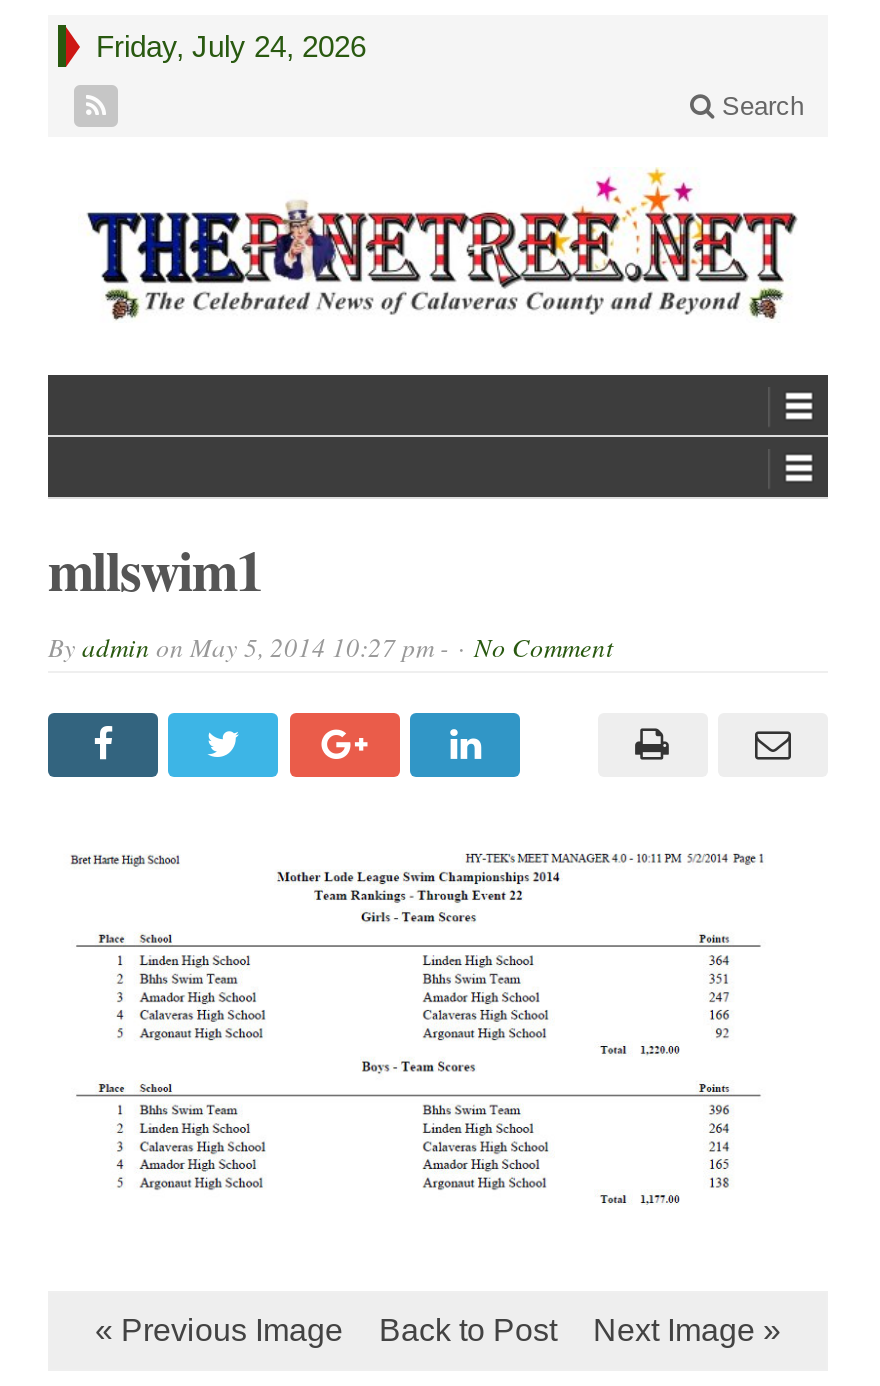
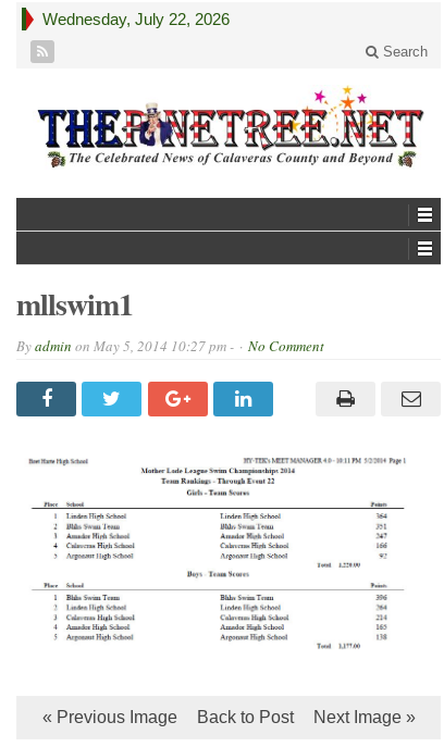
[96,29,366,63] Friday, July 24, 2026 -> [42,10,230,28] Wednesday, July 22, 2026

